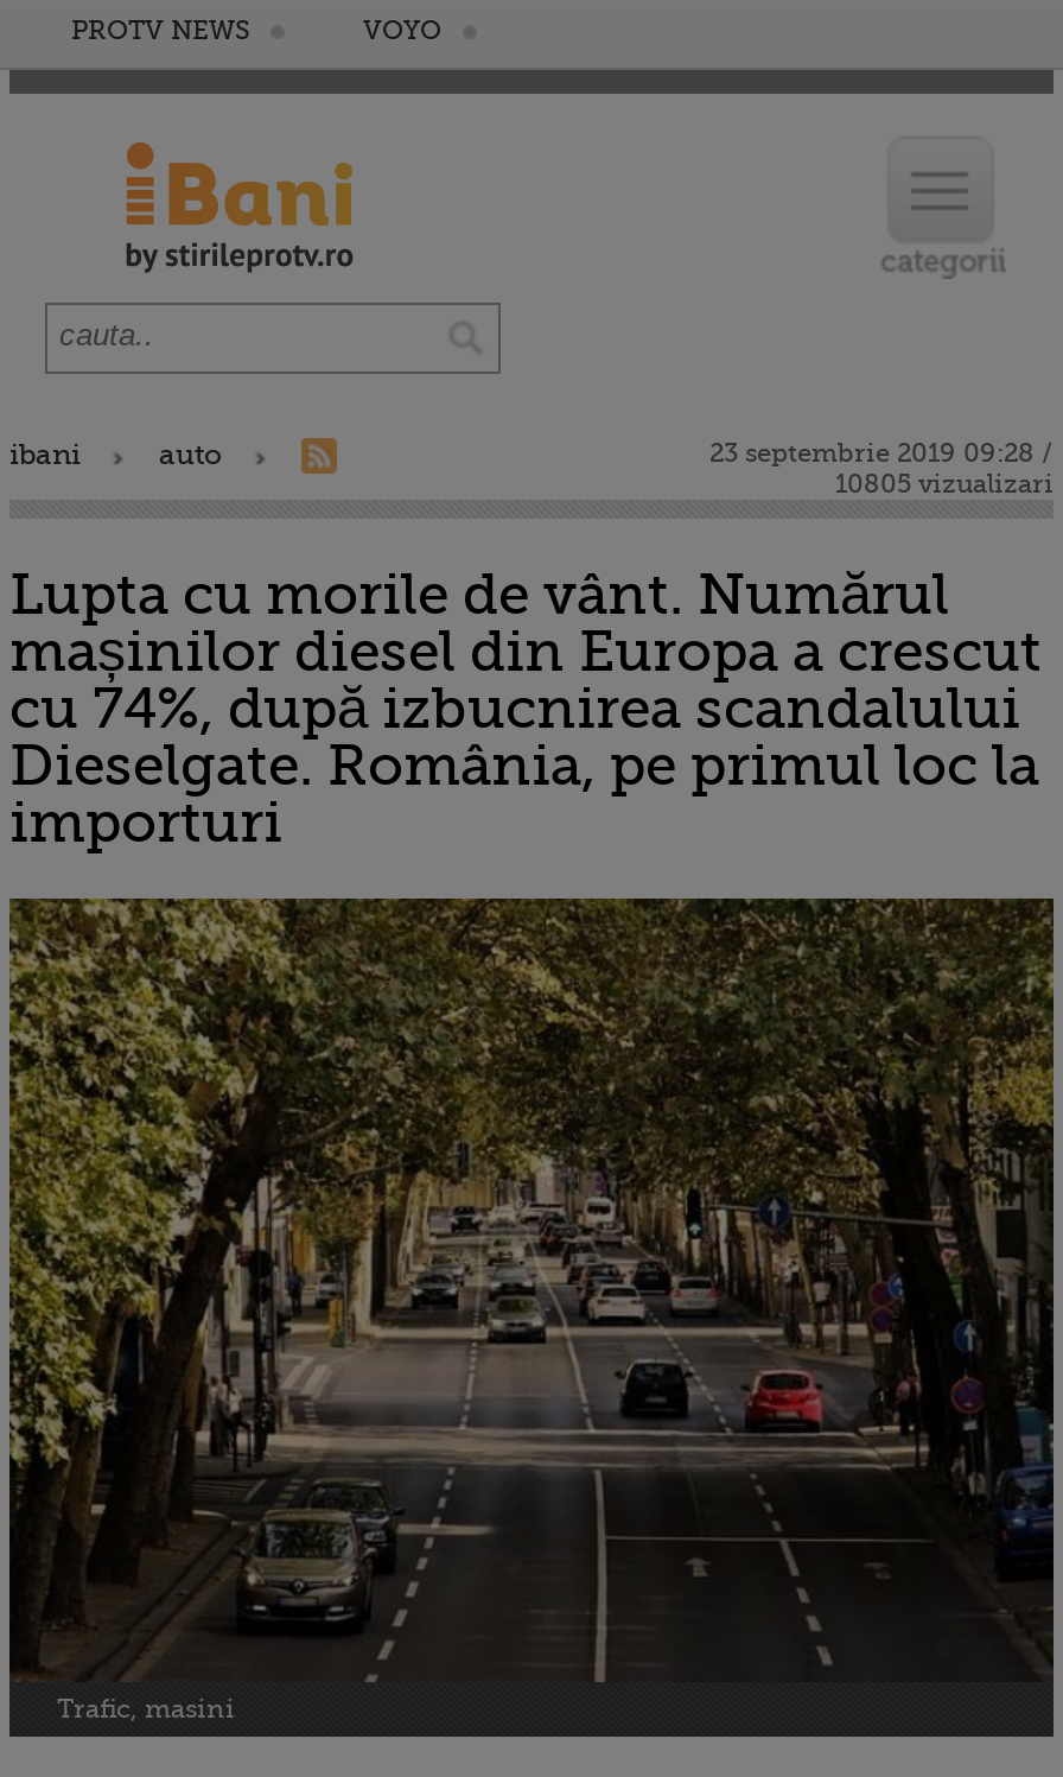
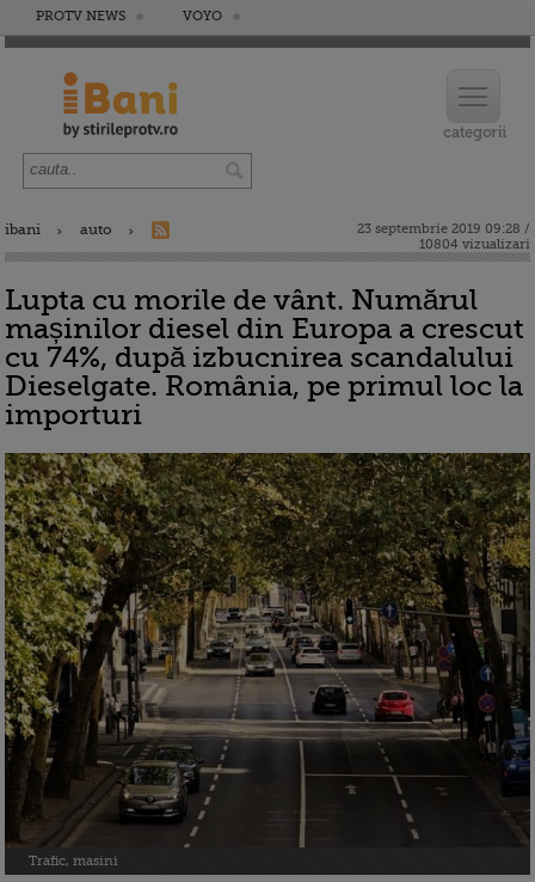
[835,469,1054,500] 10805 vizualizari -> [419,237,530,252] 10804 vizualizari

